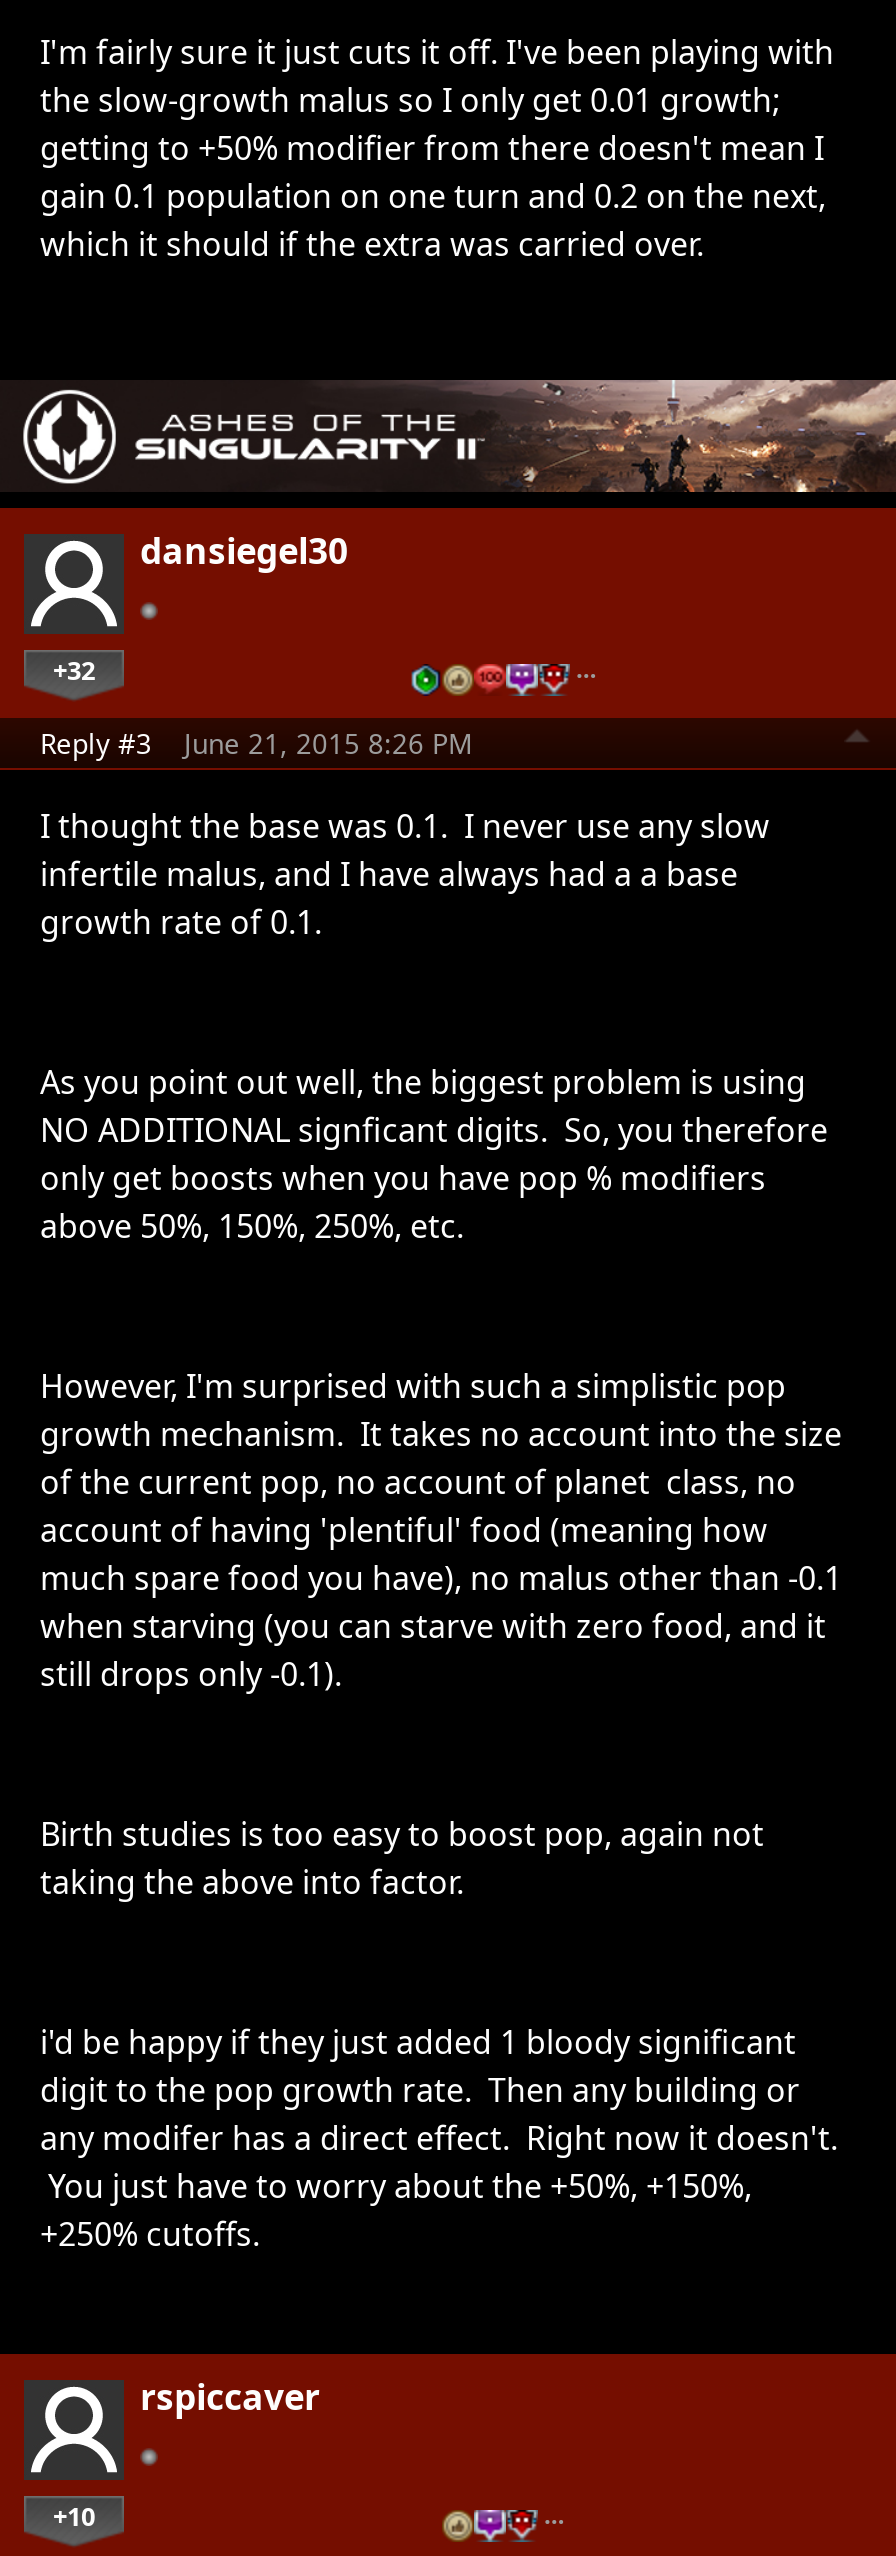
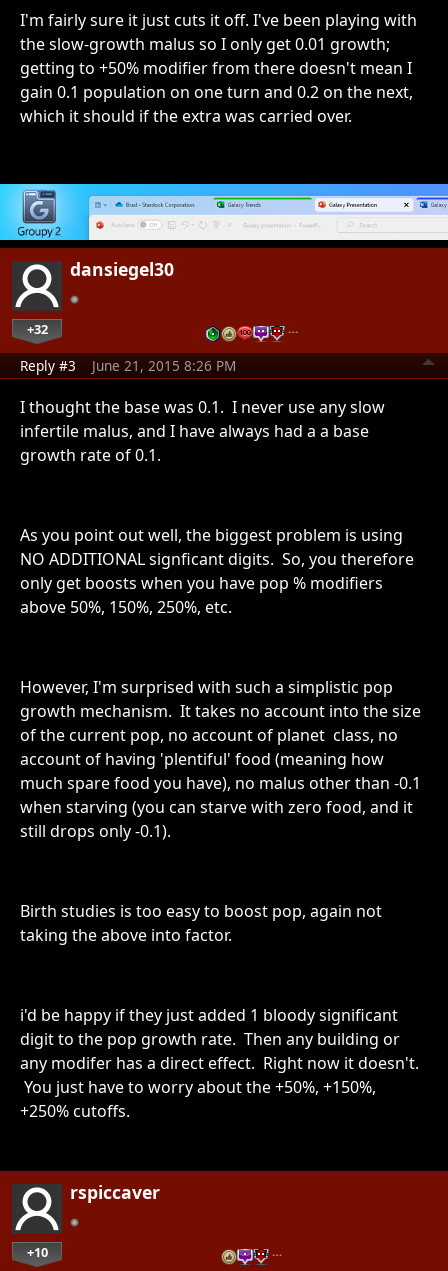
[6,378,890,494] [image] -> [3,183,445,241] [image]

